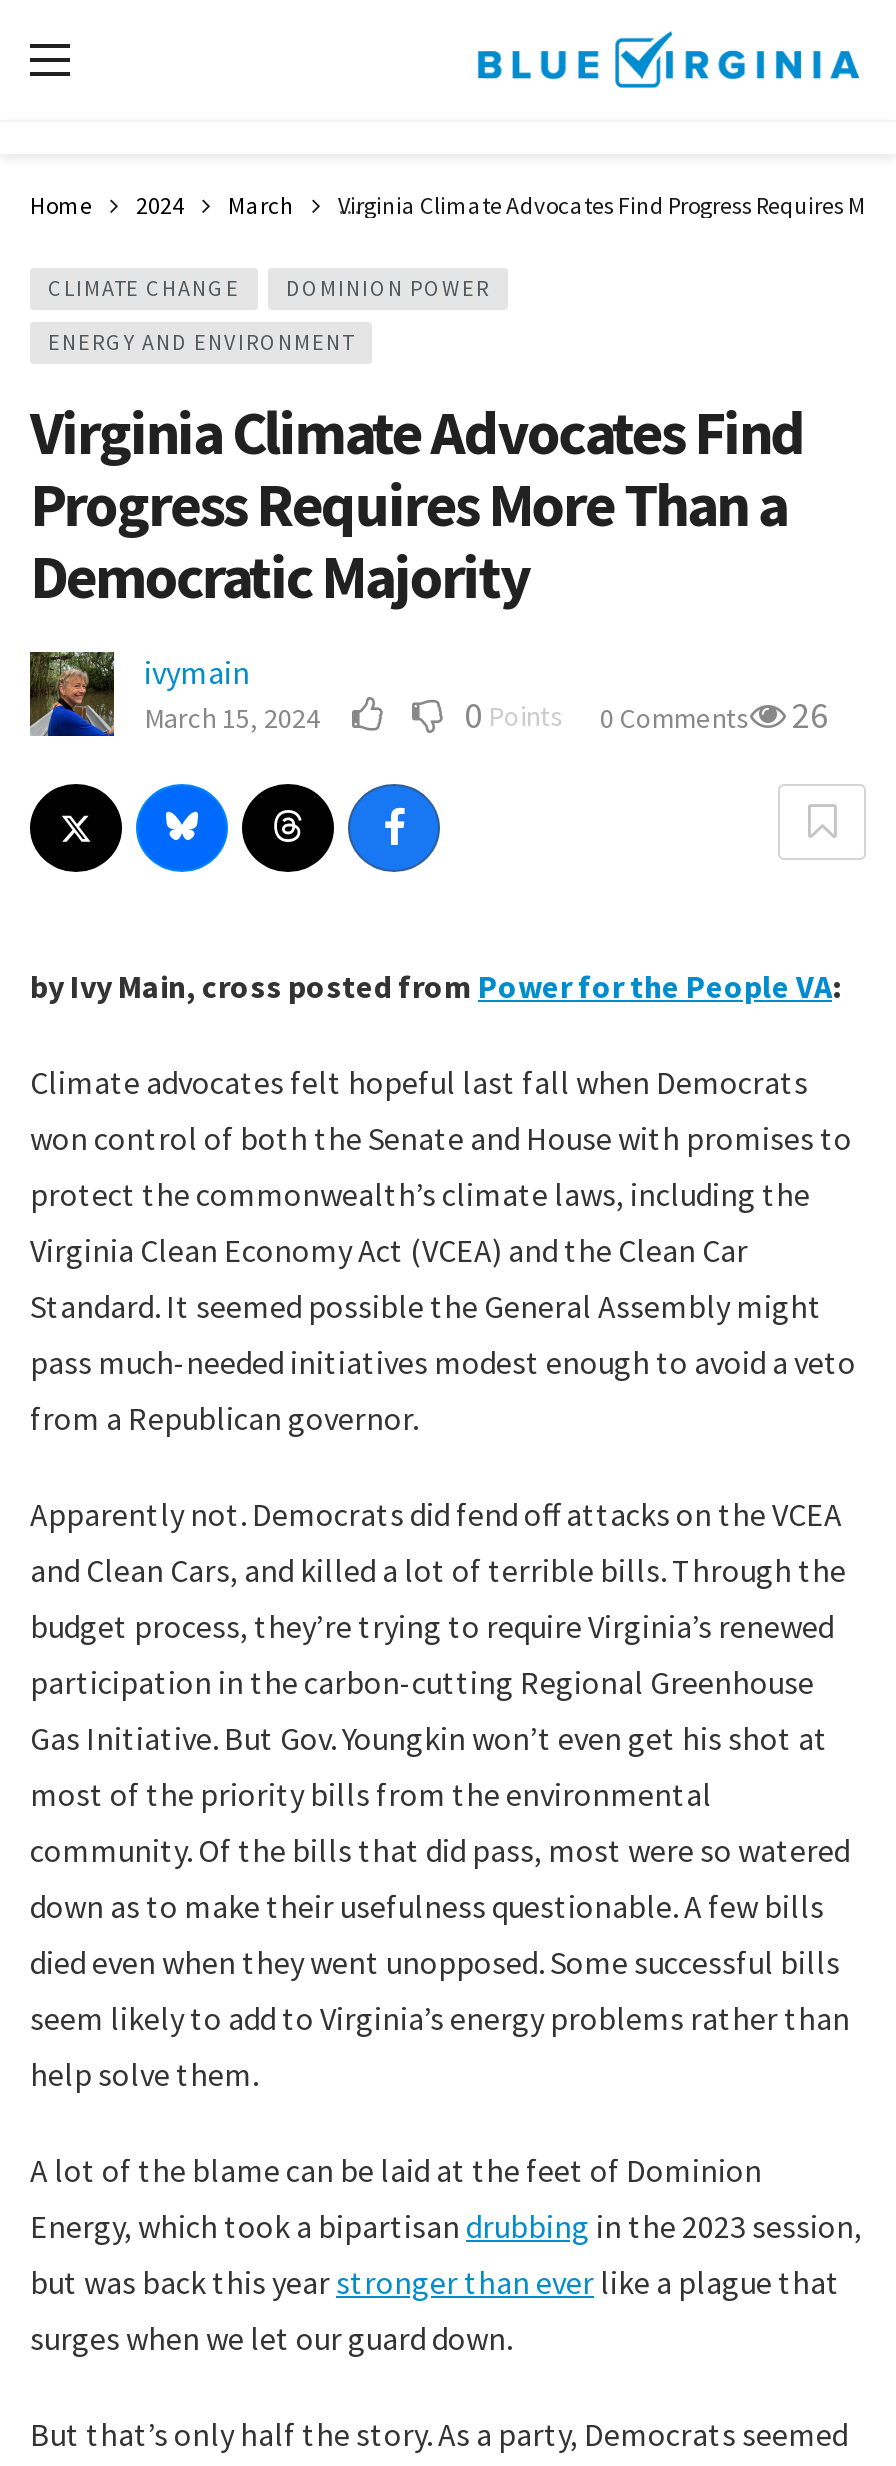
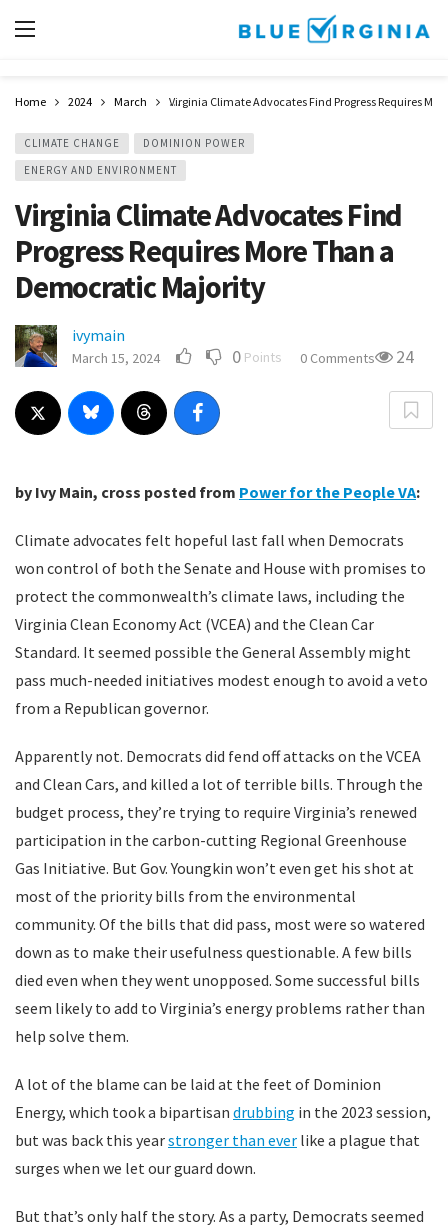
[464,692,828,738] 0 Points 0 Comments 26 -> [232,345,414,368] 0 Points 0 Comments 24

